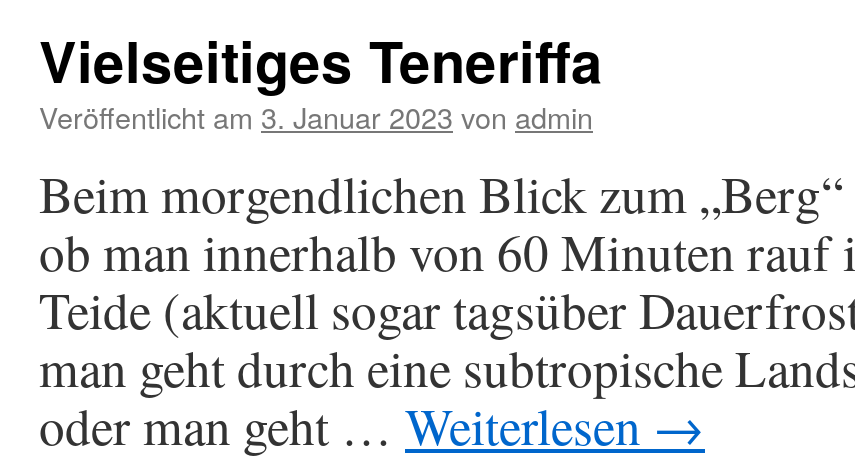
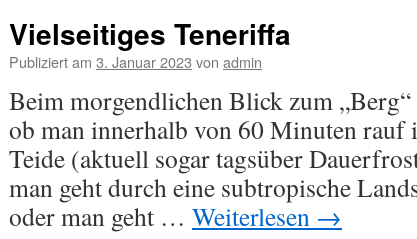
[39,95,593,137] Veröffentlicht am 3. Januar 2023 von admin -> [9,51,262,72] Publiziert am 3. Januar 2023 von admin

